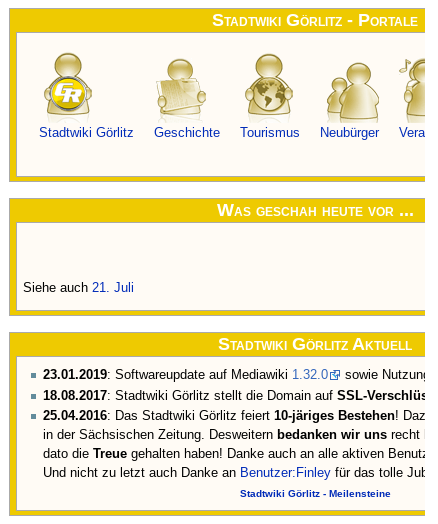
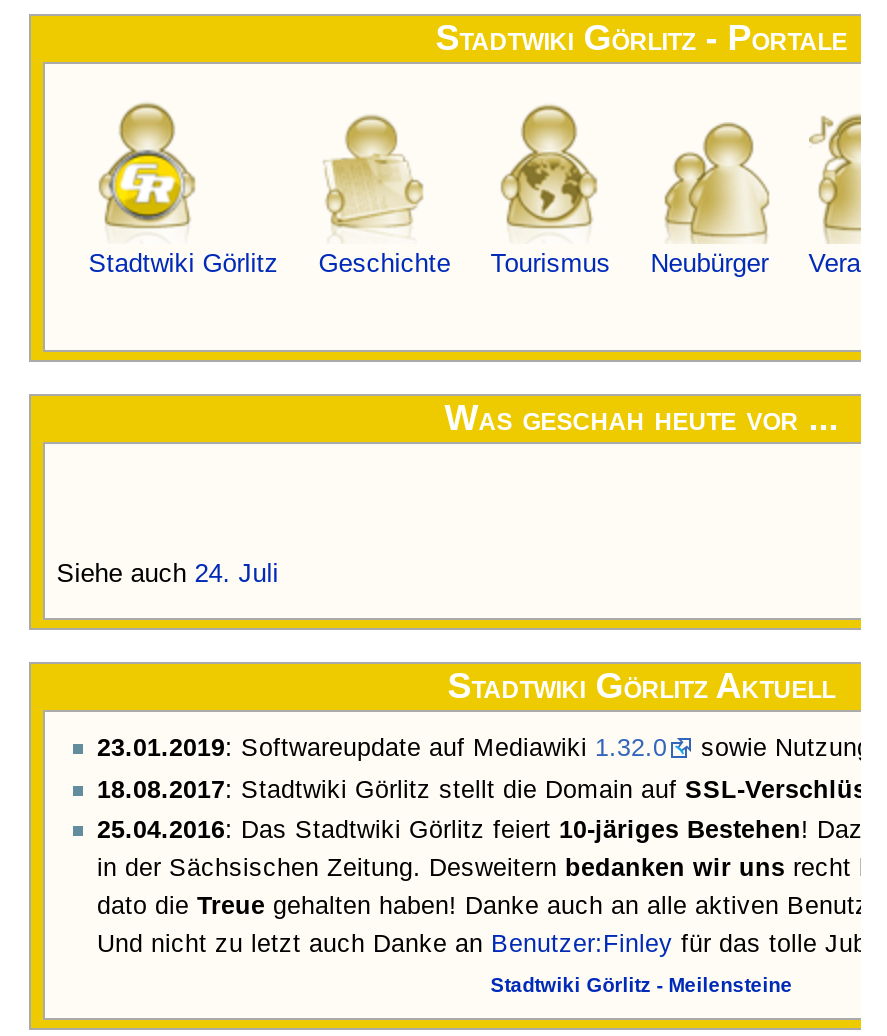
[23,280,134,295] Siehe auch 21. Juli -> [56,558,278,588] Siehe auch 24. Juli

